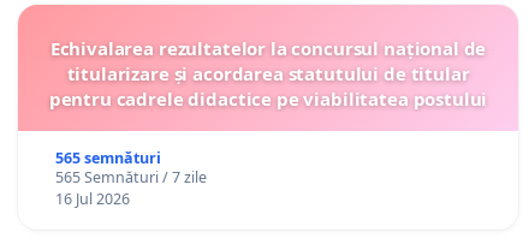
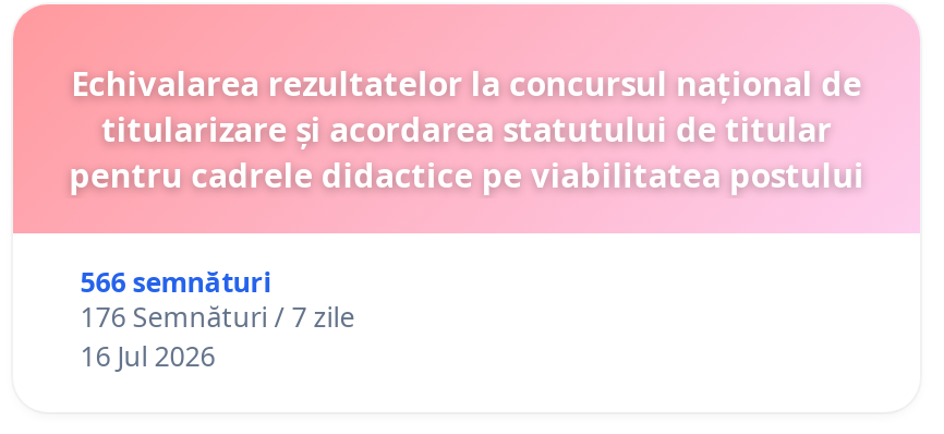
[55,148,161,168] 565 semnături -> [80,264,272,301] 566 semnături
[55,167,207,187] 565 Semnături / 7 zile -> [80,299,355,336] 176 Semnături / 7 zile

